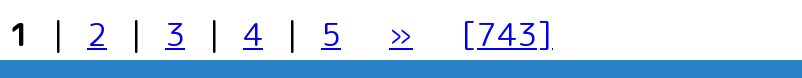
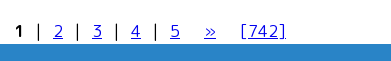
[461,12,553,56] [743] -> [240,20,286,42] [742]

